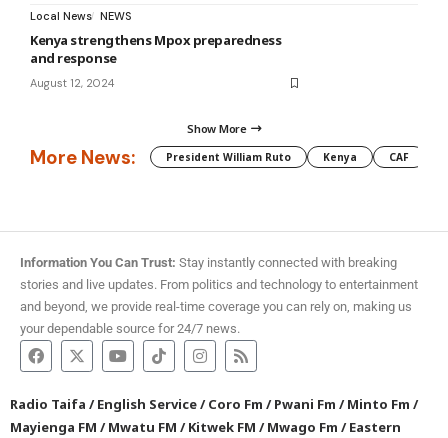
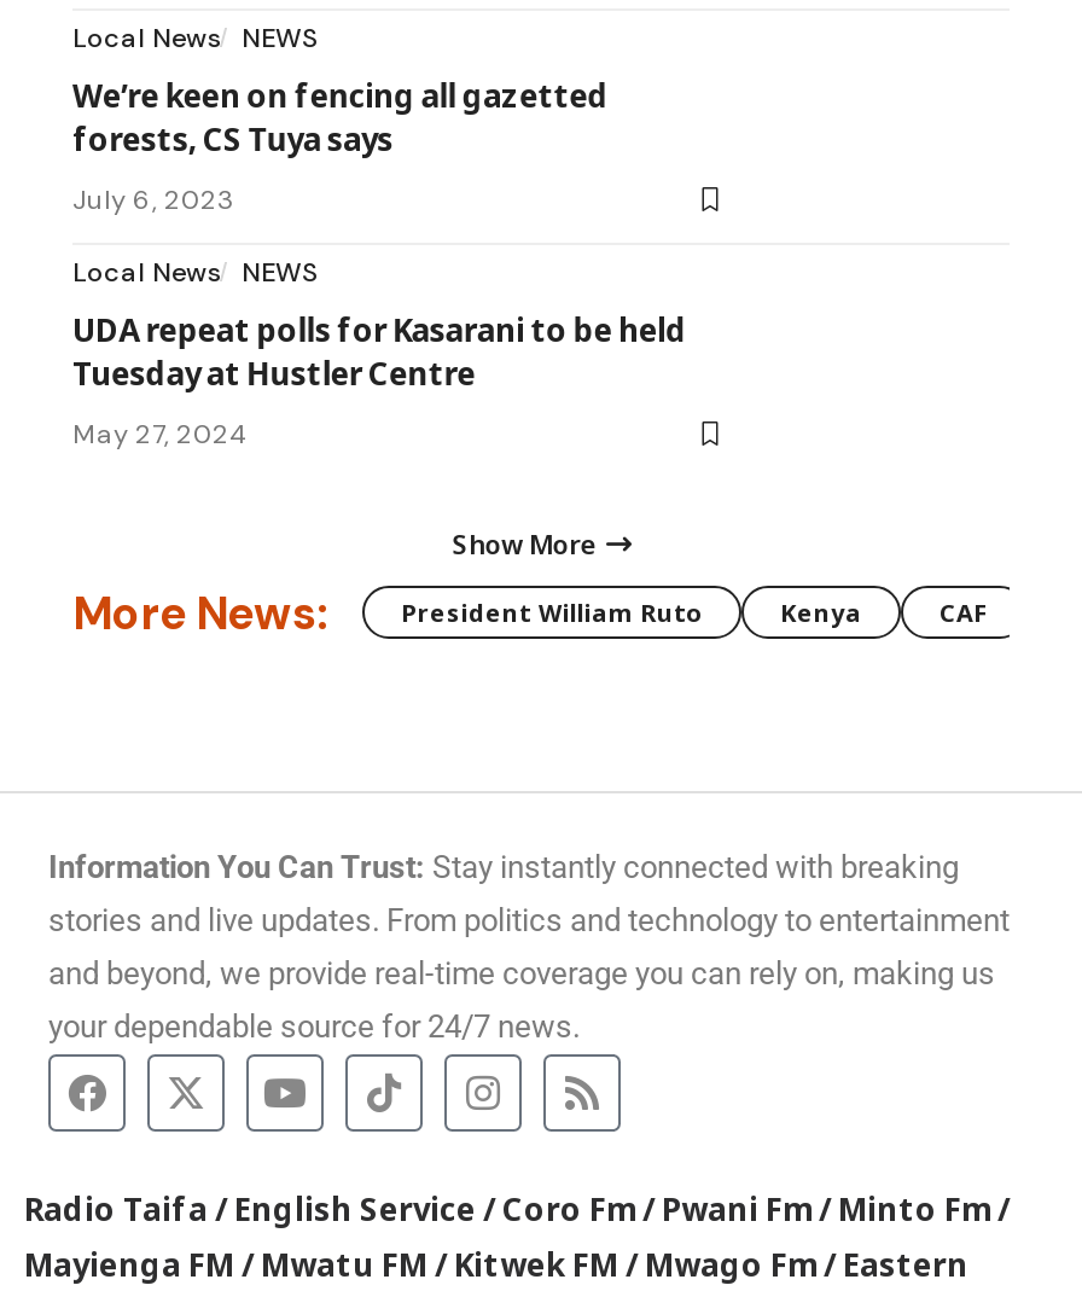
[30,31,281,90] Kenya strengthens Mpox preparedness | and response | August 12, 2024 -> [72,74,686,451] We’re keen on fencing all gazetted | forests, CS Tuya says | July 6, 2023 | Local News NEWS | UDA repeat polls for Kasarani to be held | Tuesday at Hustler Centre | May 27, 2024

